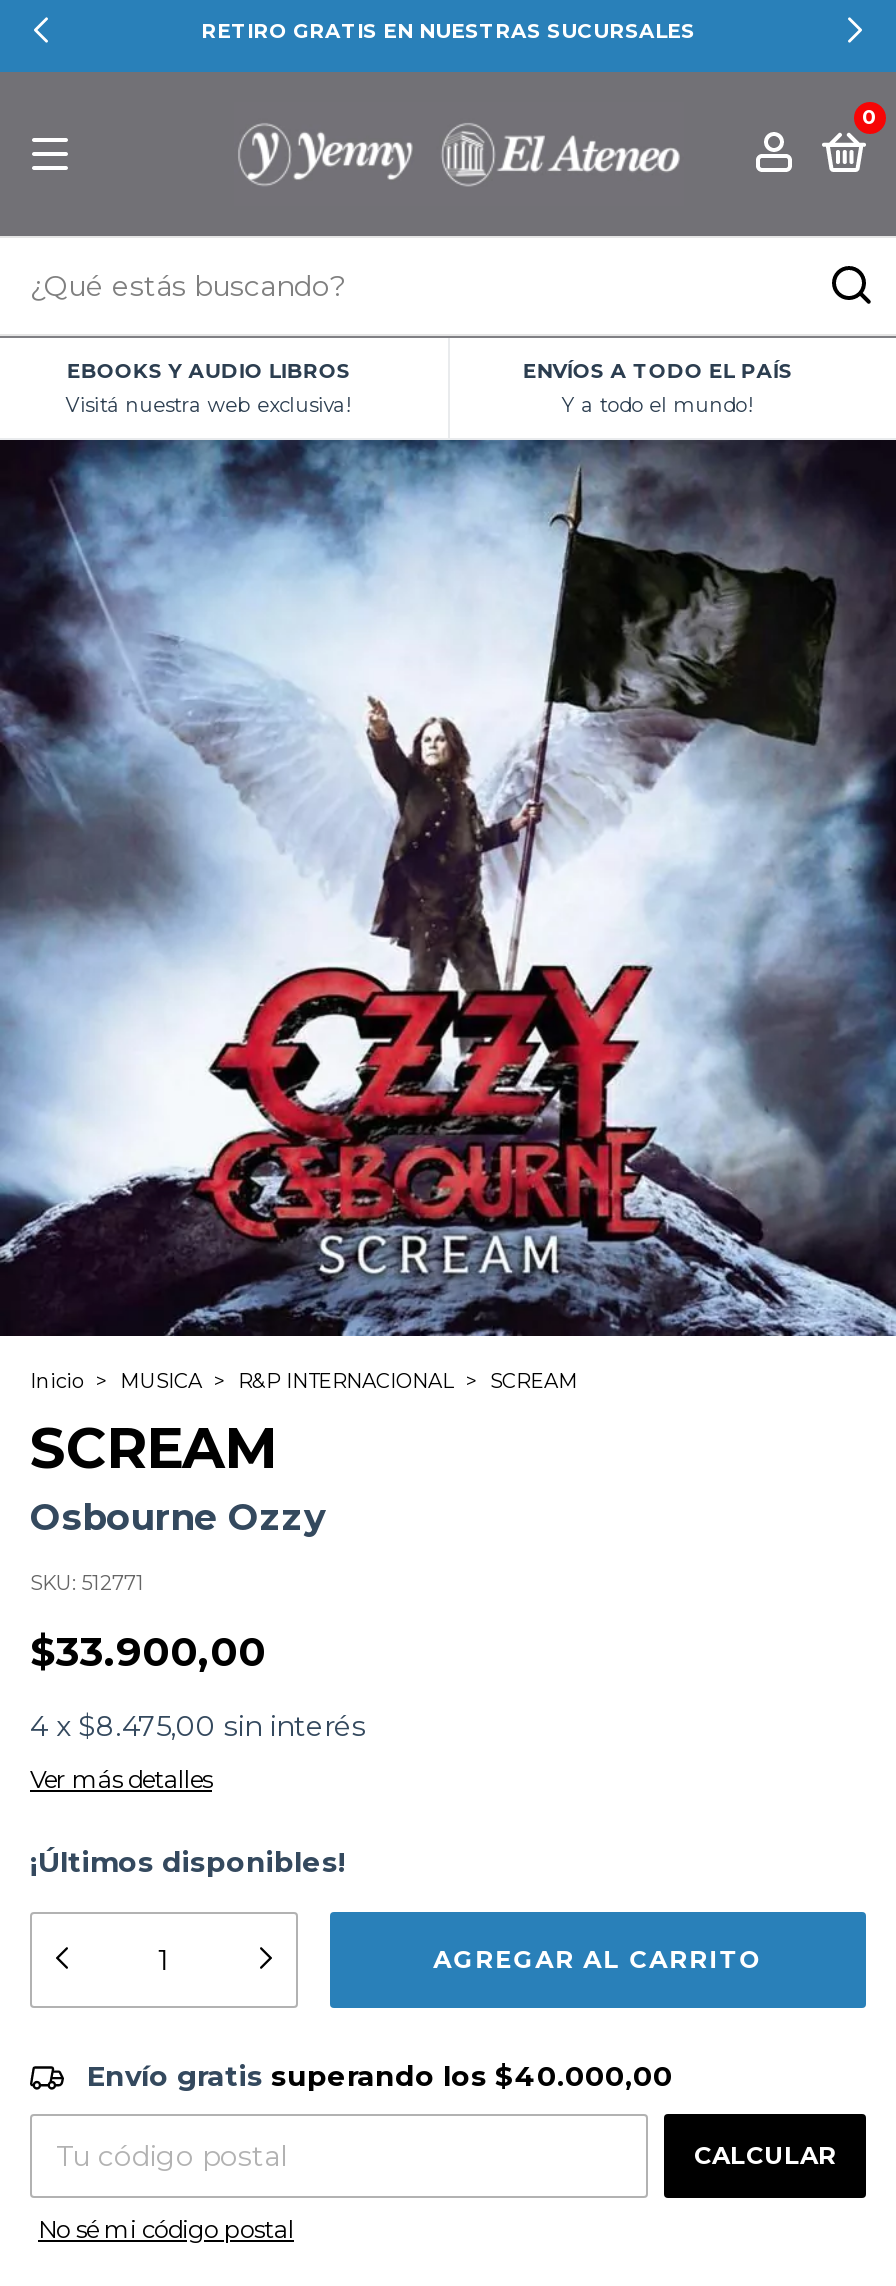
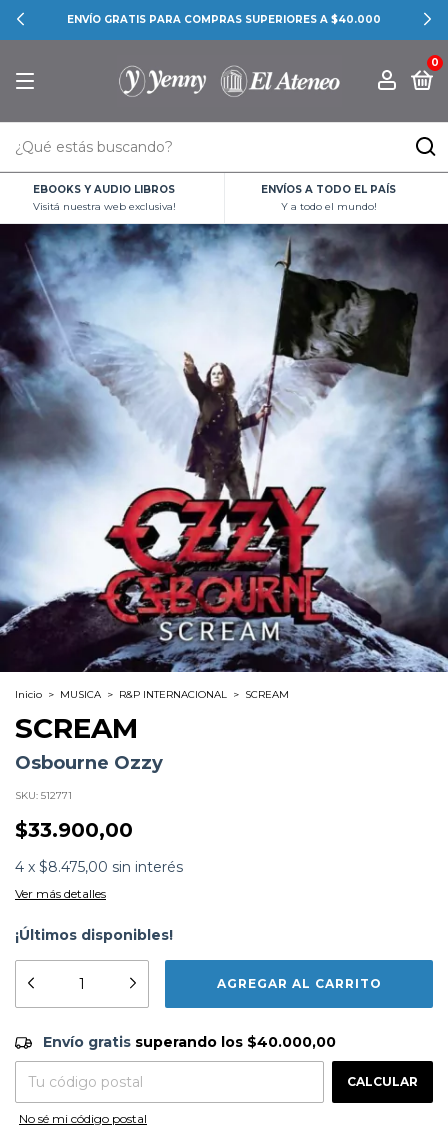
[201,18,695,44] RETIRO GRATIS EN NUESTRAS SUCURSALES -> [67,13,381,26] ENVÍO GRATIS PARA COMPRAS SUPERIORES A $40.000

